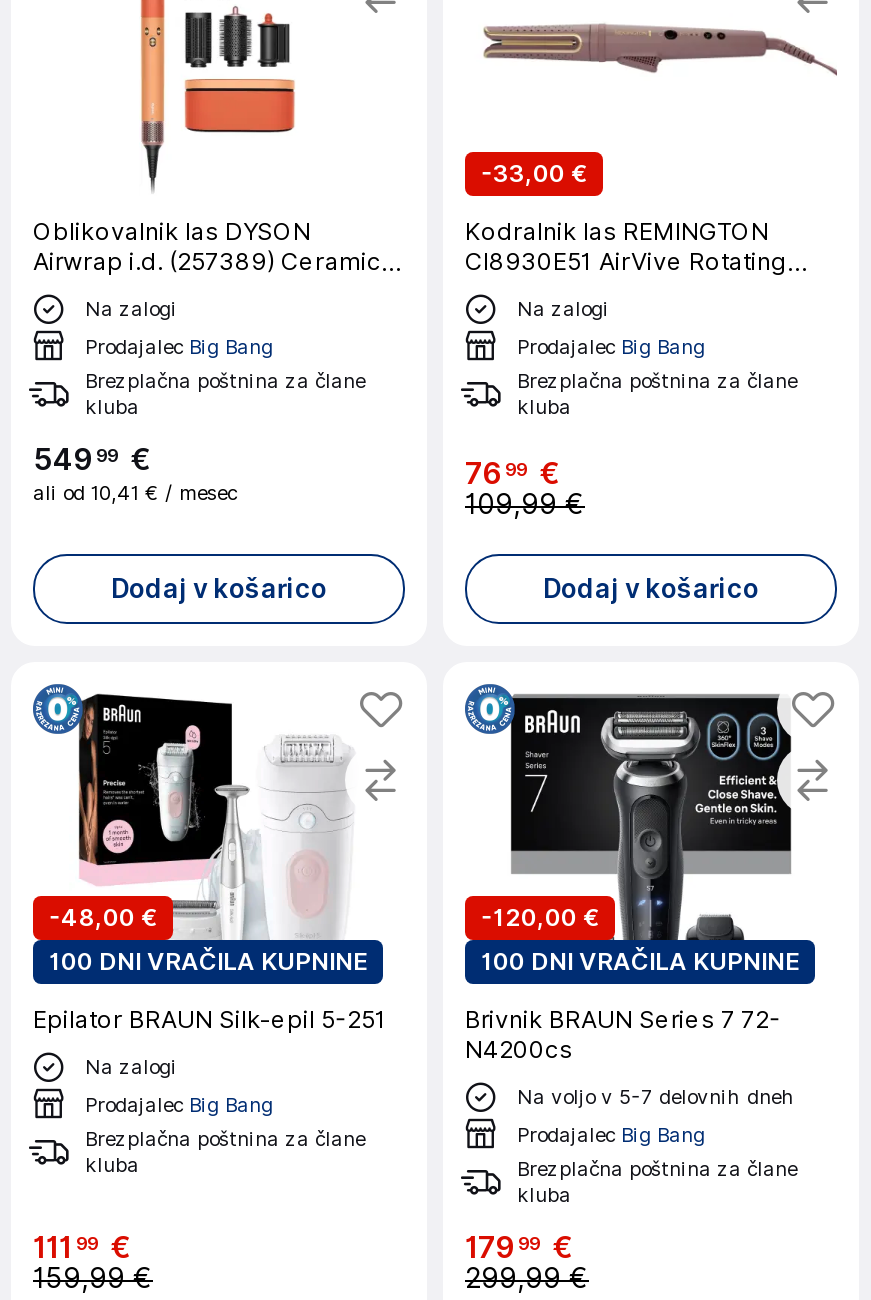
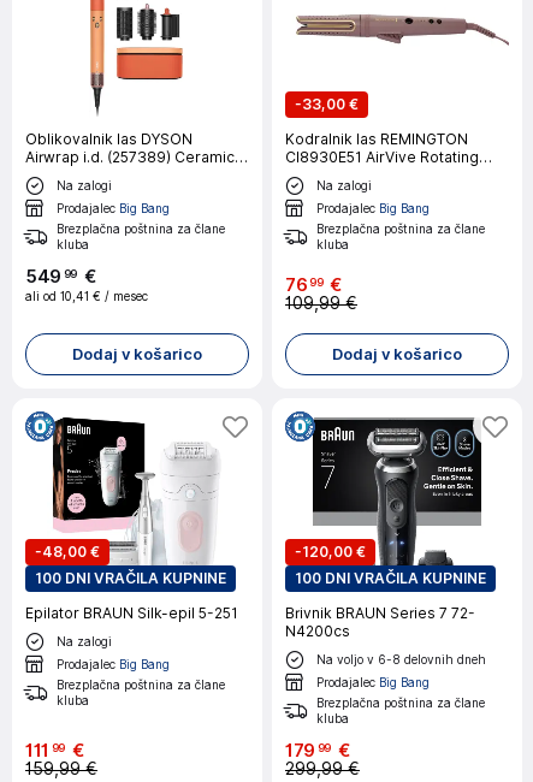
[517,1084,795,1108] Na voljo v 5-7 delovnih dneh -> [316,652,486,667] Na voljo v 6-8 delovnih dneh

